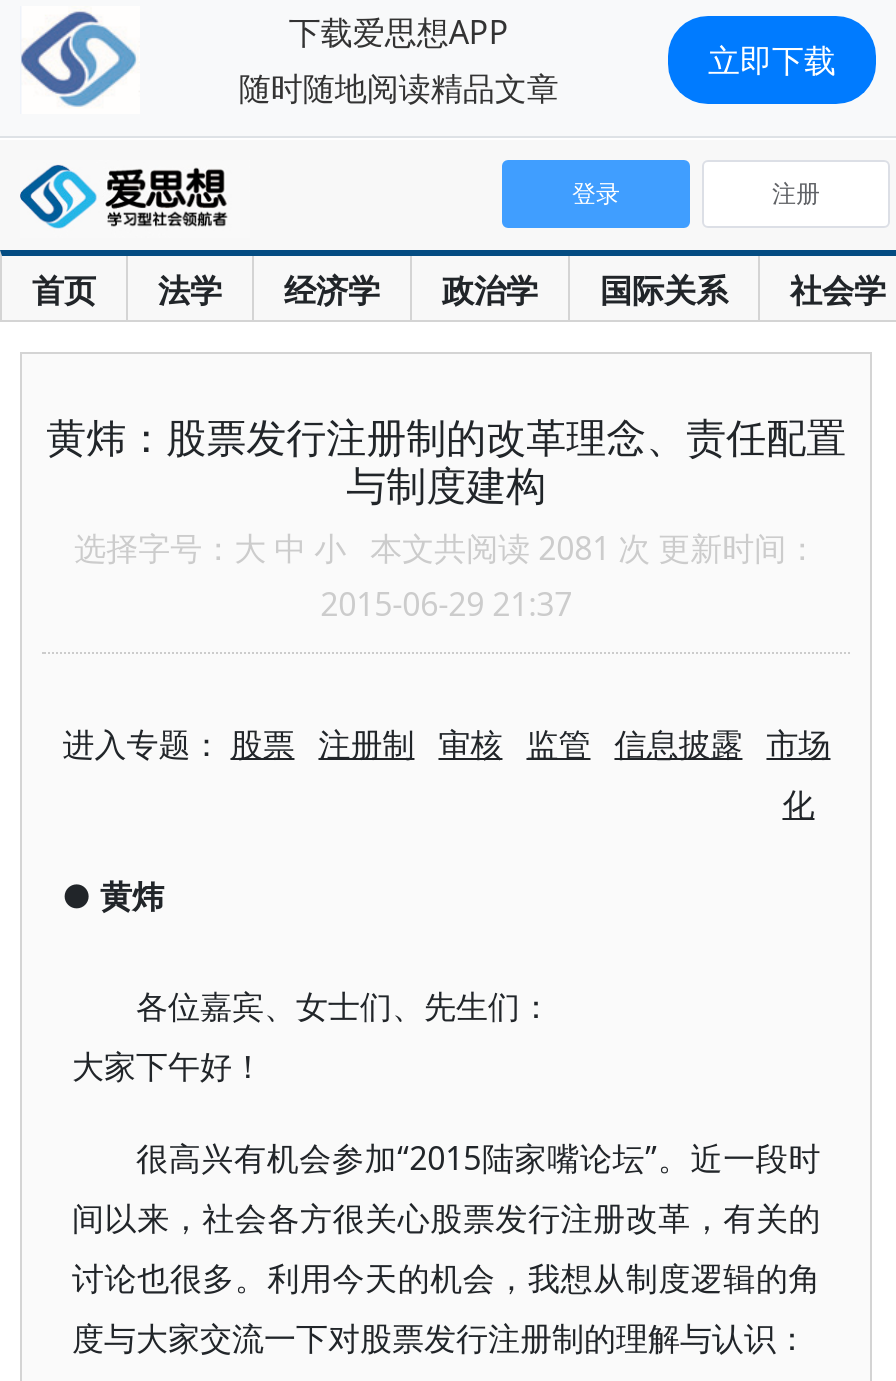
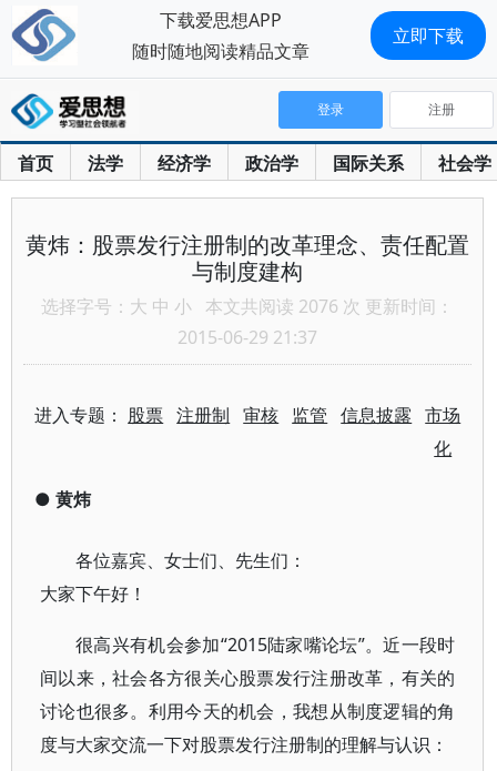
[74,526,818,570] 选择字号：大 中 小本文共阅读 2081 次 更新时间： -> [41,294,454,318] 选择字号：大 中 小本文共阅读 2076 次 更新时间：

